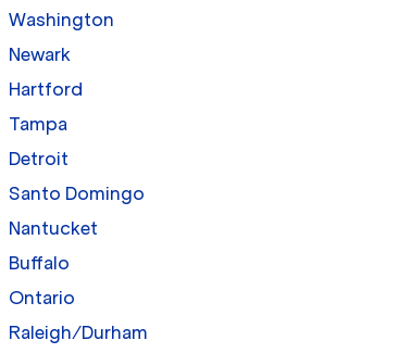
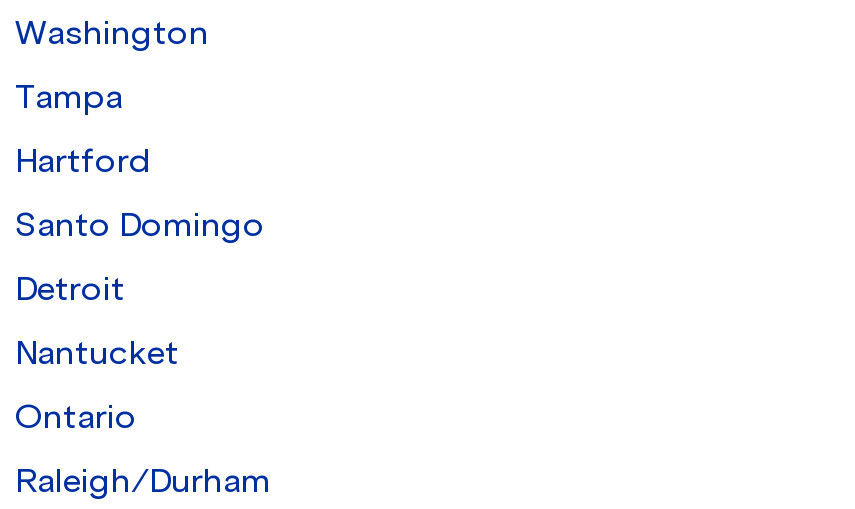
[9,43,71,65] Newark -> none
moved [9,113,67,135] -> [15,76,123,116]: Tampa
moved [9,182,145,204] -> [15,204,265,244]: Santo Domingo
[9,252,70,274] Buffalo -> none

